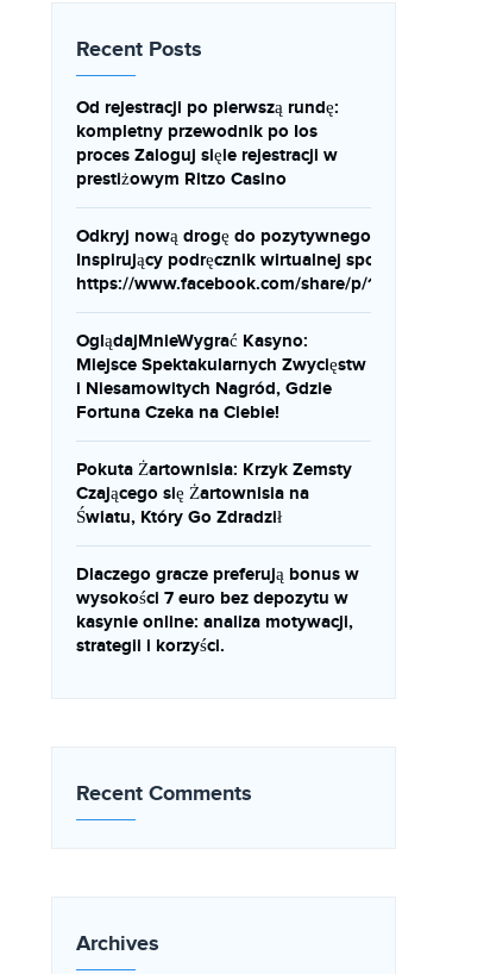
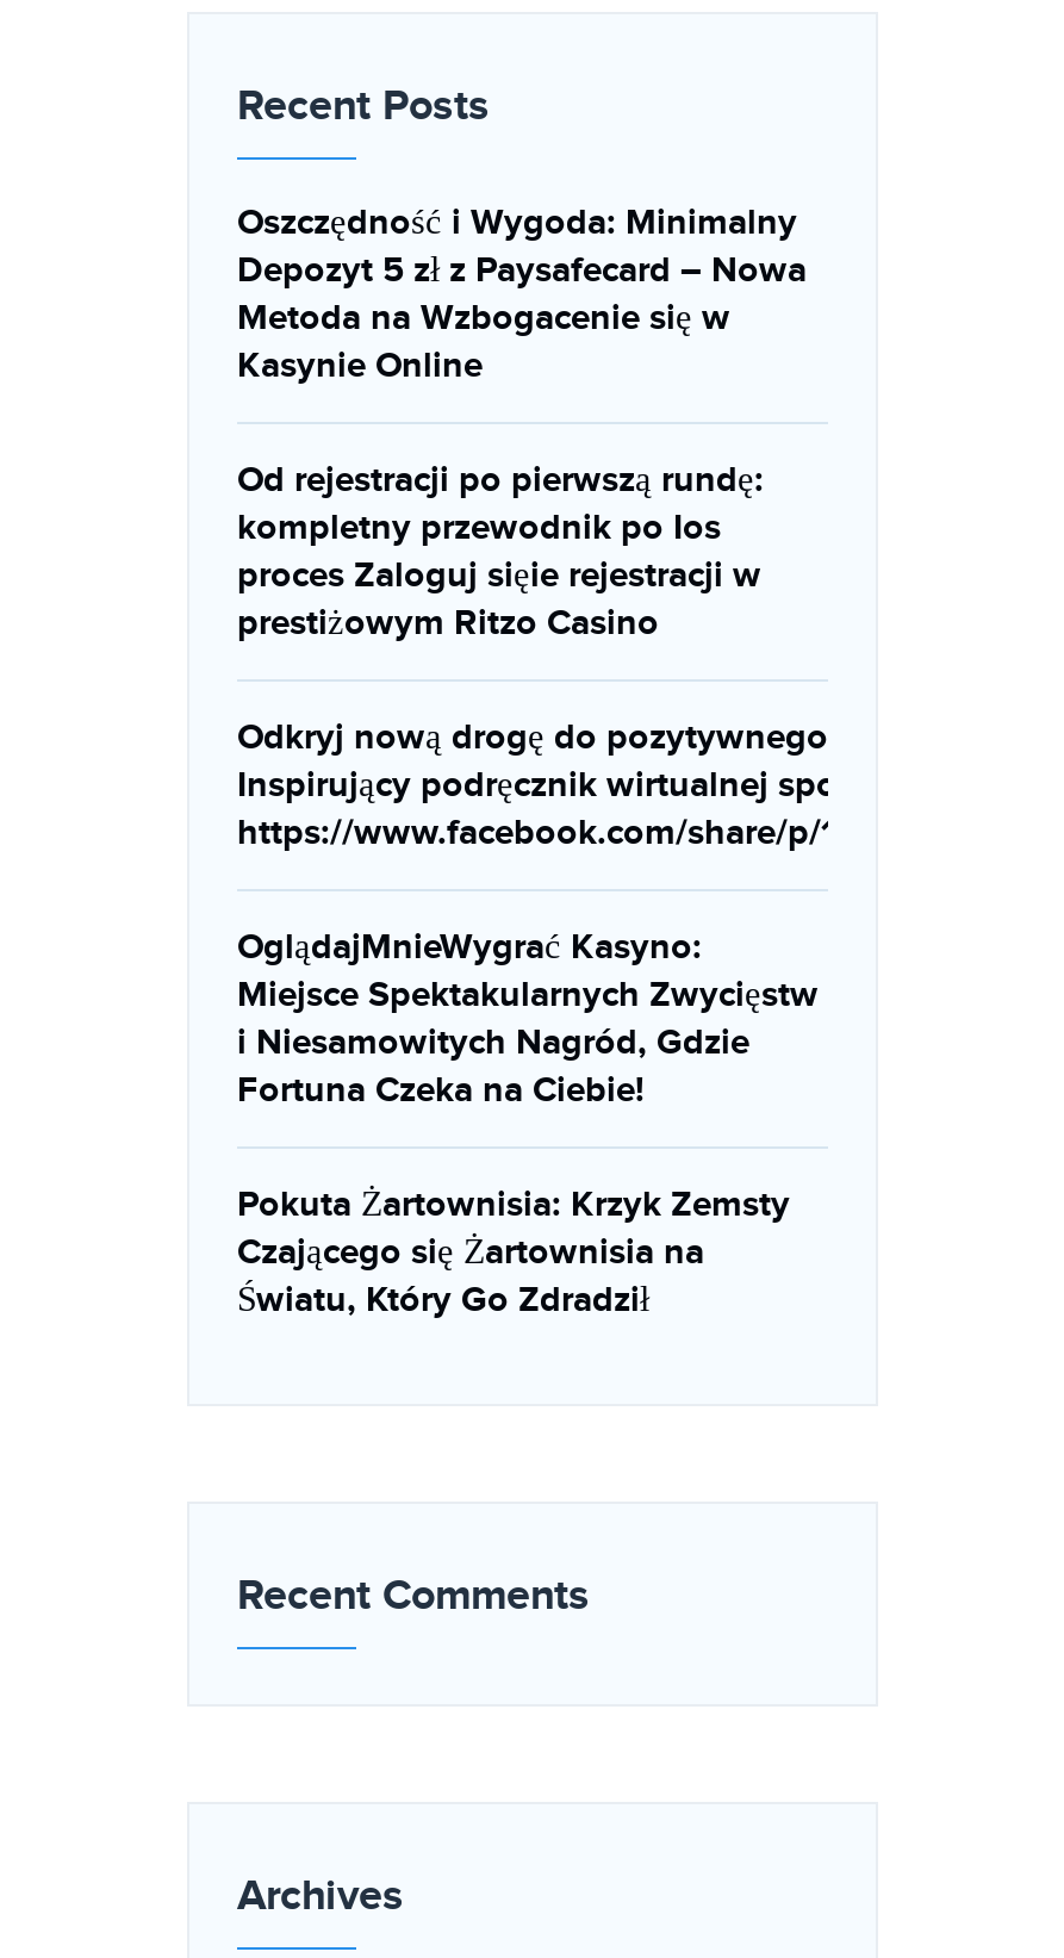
none -> [237,200,807,389] Oszczędność i Wygoda: Minimalny | Depozyt 5 zł z Paysafecard – Nowa | Metoda na Wzbogacenie się w | Kasynie Online
moved [76,96,366,529] -> [237,458,819,1323]: Od rejestracji po pierwszą rundę: | kompletny przewodnik po Ios | proces Zaloguj sięie rejestracji w | ... | Czającego się Żartownisia na | Światu, Który Go Zdradził
[76,563,359,657] Dlaczego gracze preferują bonus w | wysokości 7 euro bez depozytu w | kasynie online: analiza motywacji, | strategii i korzyści. -> none

